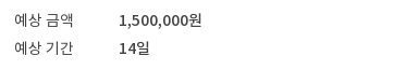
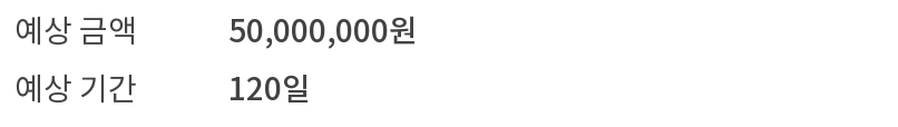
[119,11,202,30] 1,500,000원 -> [228,11,418,51] 50,000,000원
[119,39,150,58] 14일 -> [228,69,311,109] 120일

